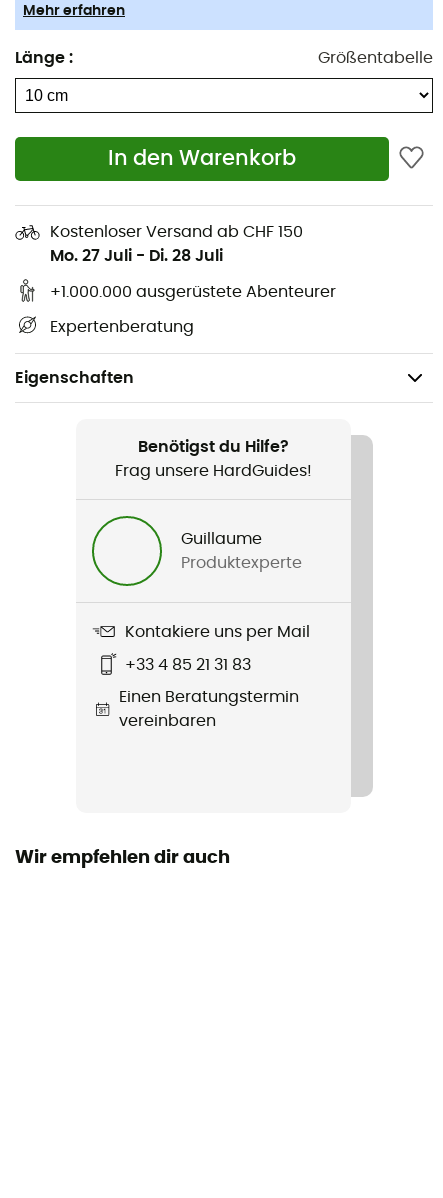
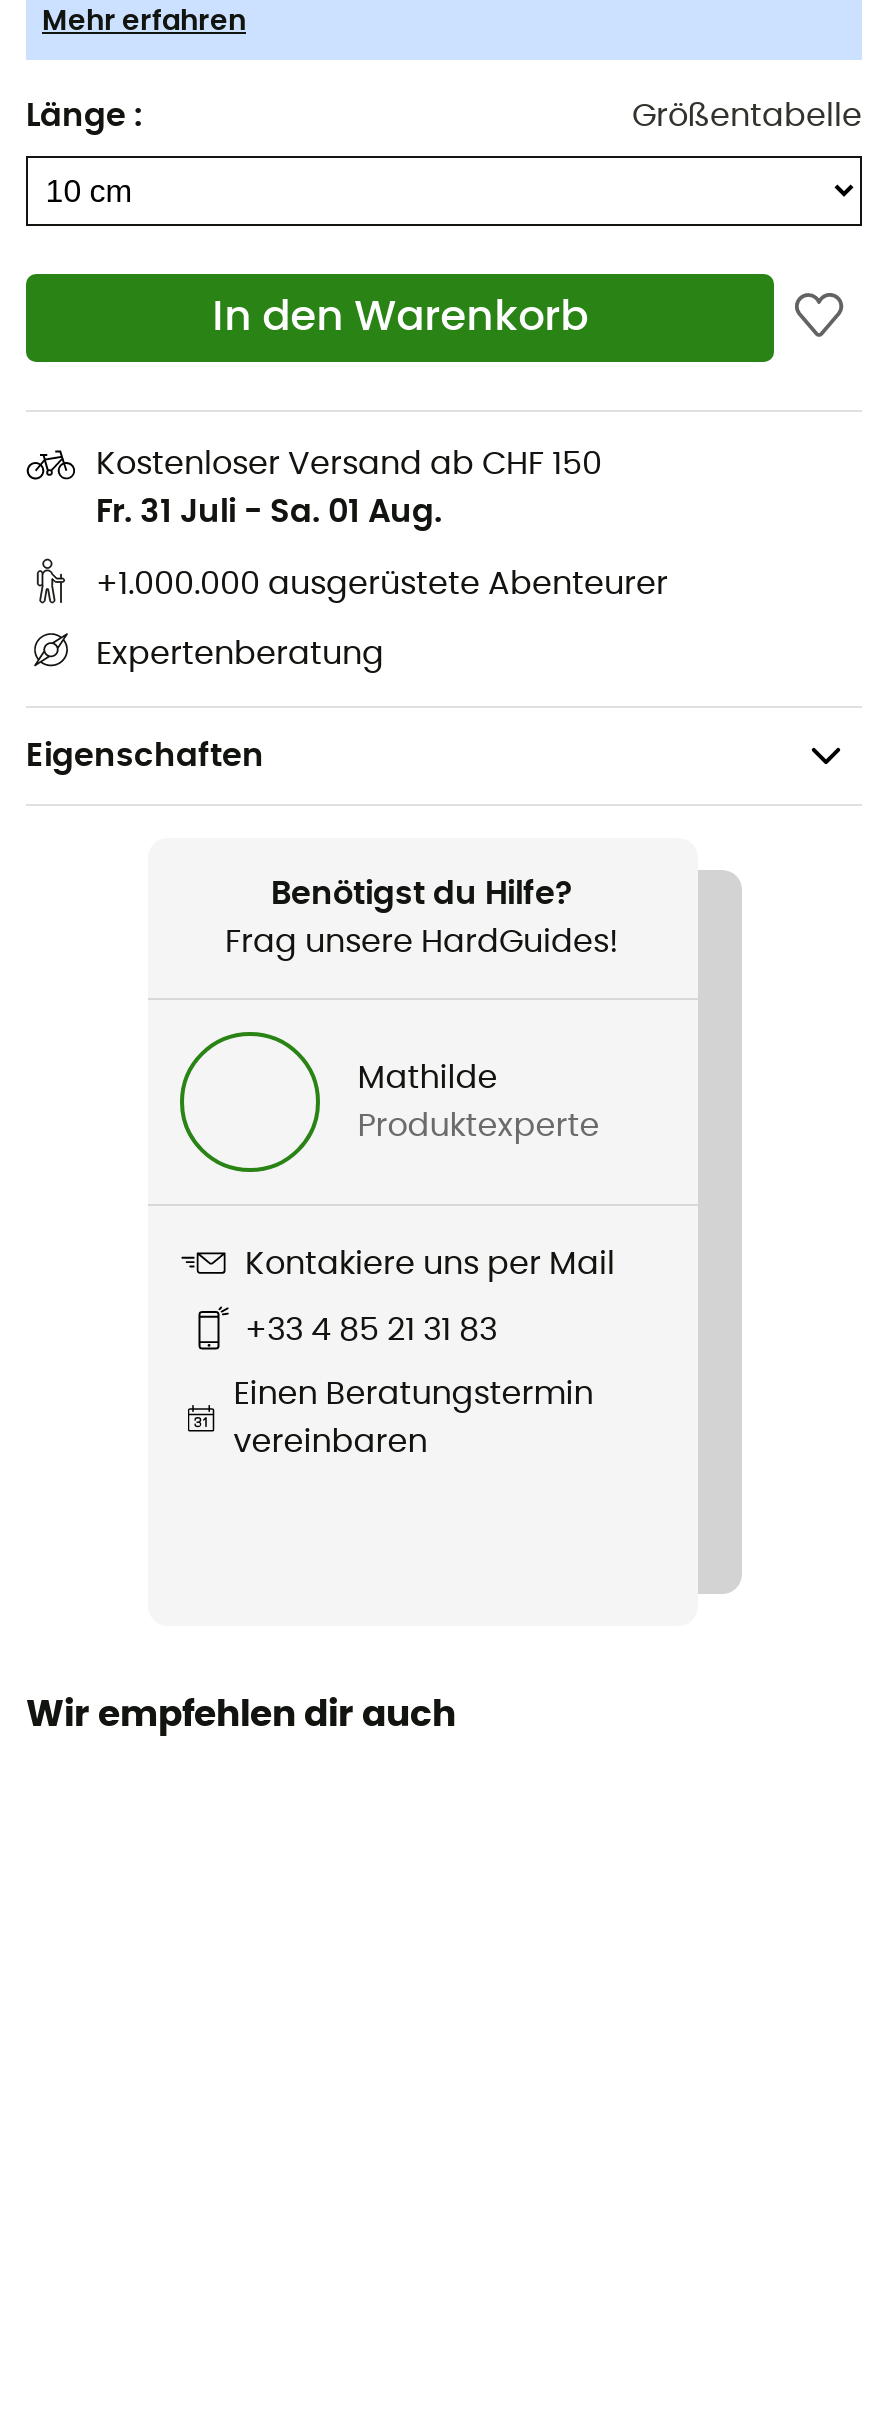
[50,248,223,264] Mo. 27 Juli - Di. 28 Juli -> [96,496,442,528] Fr. 31 Juli - Sa. 01 Aug.
[181,531,262,547] Guillaume -> [357,1062,497,1094] Mathilde

